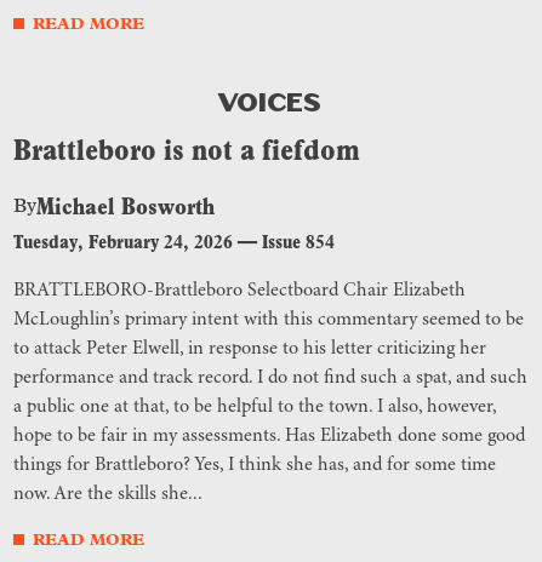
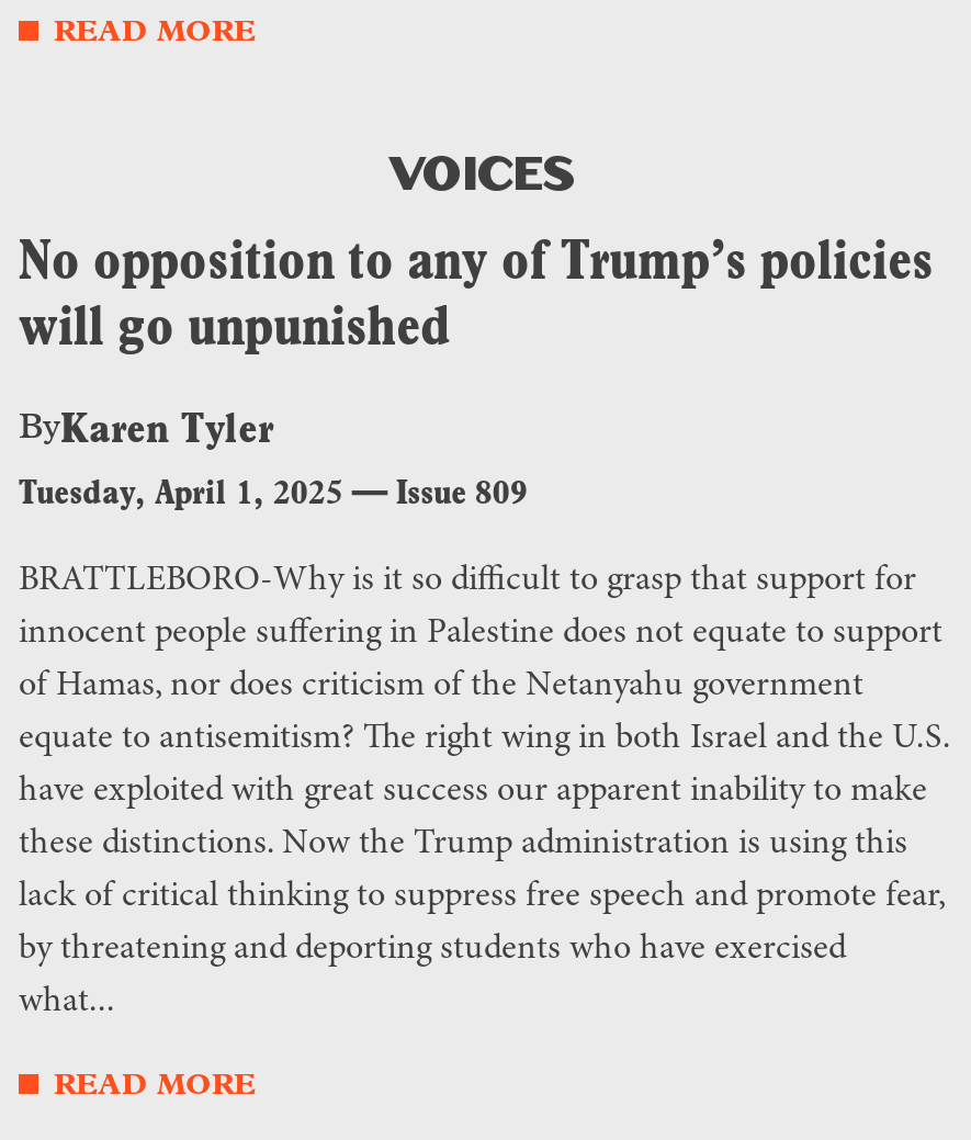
[13,132,527,504] Brattleboro is not a fiefdom | ByMichael Bosworth | Tuesday, February 24, 2026 — Issue 854 | BRATTLEBORO-Brattleboro Selectboard Chair Elizabeth | McLoughlin’s primary intent with this commentary seemed to be | to attack Peter Elwell, in response to his letter criticizing her | performance and track record. I do not find such a spat, and such | a public one at that, to be helpful to the town. I also, however, | hope to be fair in my assessments. Has Elizabeth done some good | things for Brattleboro? Yes, I think she has, and for some time | now. Are the skills she... -> [19,227,949,1020] No opposition to any of Trump’s policies | will go unpunished | ByKaren Tyler | Tuesday, April 1, 2025 — Issue 809 | BRATTLEBORO-Why is it so difficult to grasp that support for | innocent people suffering in Palestine does not equate to support | of Hamas, nor does criticism of the Netanyahu government | equate to antisemitism? The right wing in both Israel and the U.S. | have exploited with great success our apparent inability to make | these distinctions. Now the Trump administration is using this | lack of critical thinking to suppress free speech and promote fear, | by threatening and deporting students who have exercised | what...

